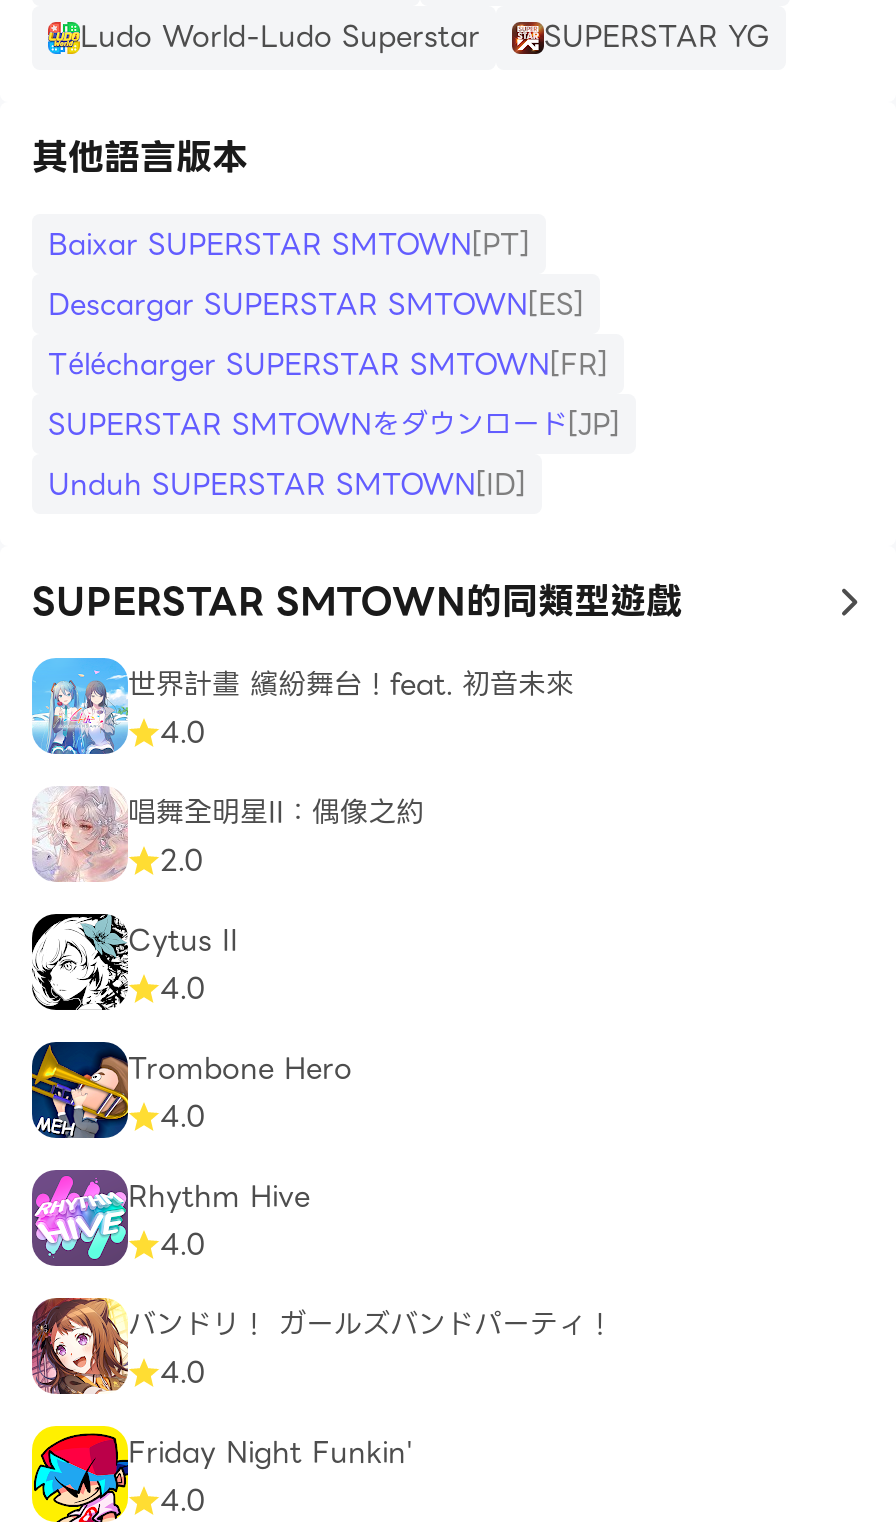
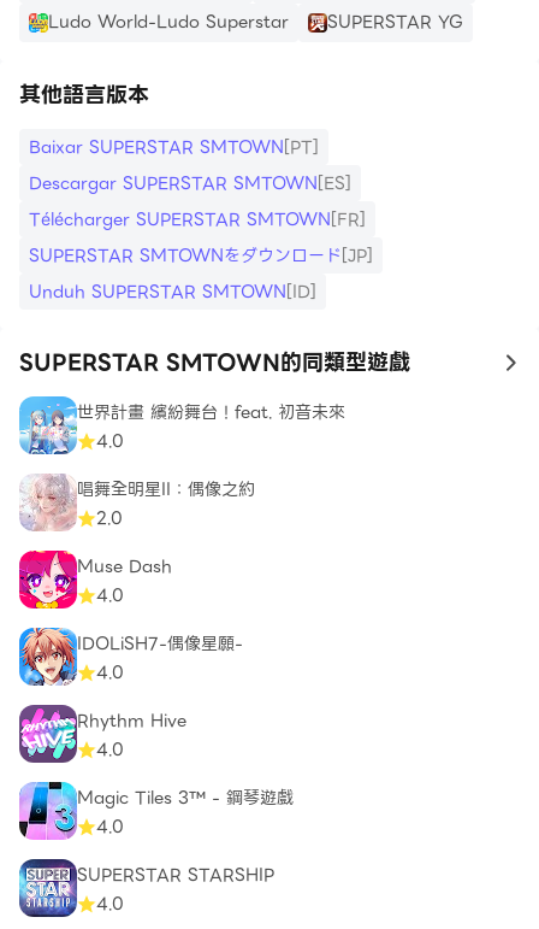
[30,912,238,1012] [image] | Cytus II -> [18,549,172,610] [image] | Muse Dash
[30,1040,352,1140] [image] | Trombone Hero -> [18,627,243,687] [image] | IDOLiSH7-偶像星願-
[30,1296,614,1396] [image] | バンドリ！ ガールズバンドパーティ！ -> [18,781,294,841] [image] | Magic Tiles 3™ - 鋼琴遊戲
[30,1424,412,1524] [image] | Friday Night Funkin' -> [18,858,274,918] [image] | SUPERSTAR STARSHIP

